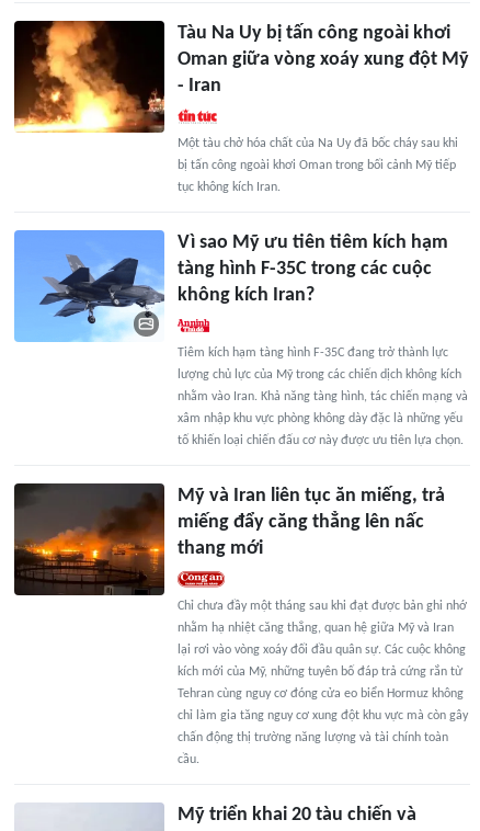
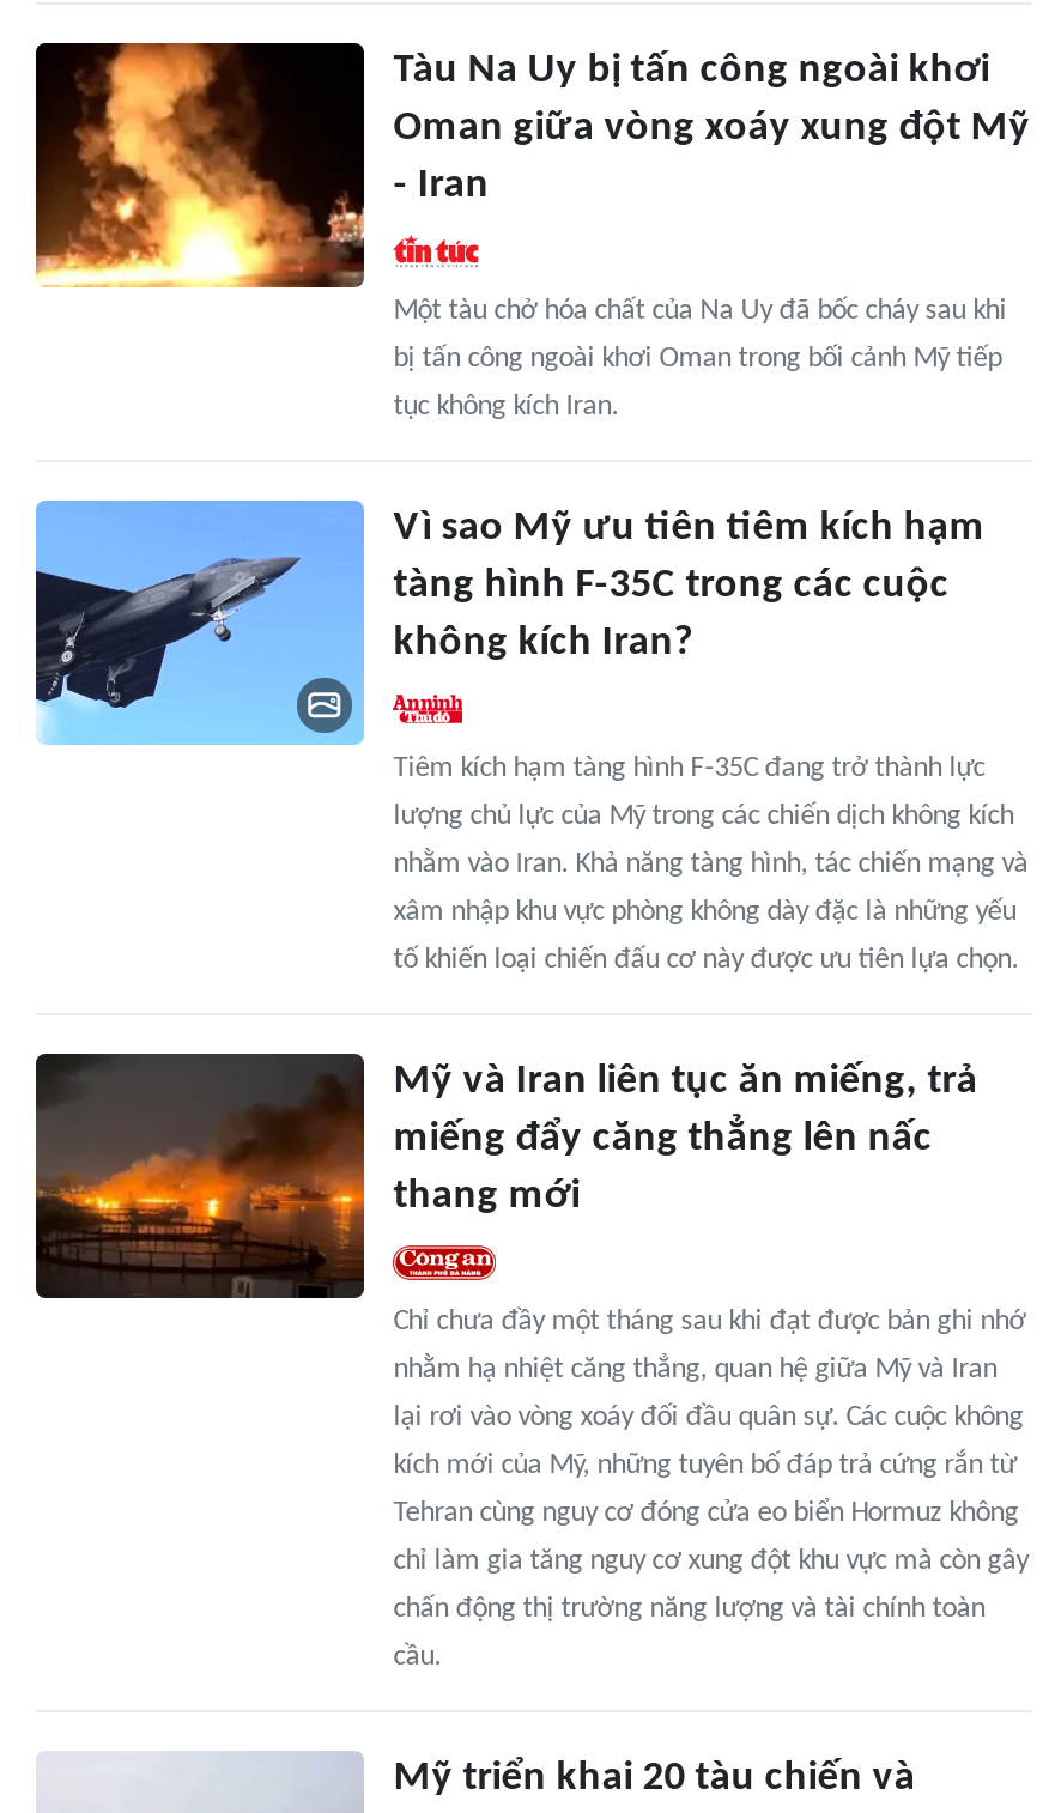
[14,254,165,342] [image] -> [34,556,366,747] [image]

